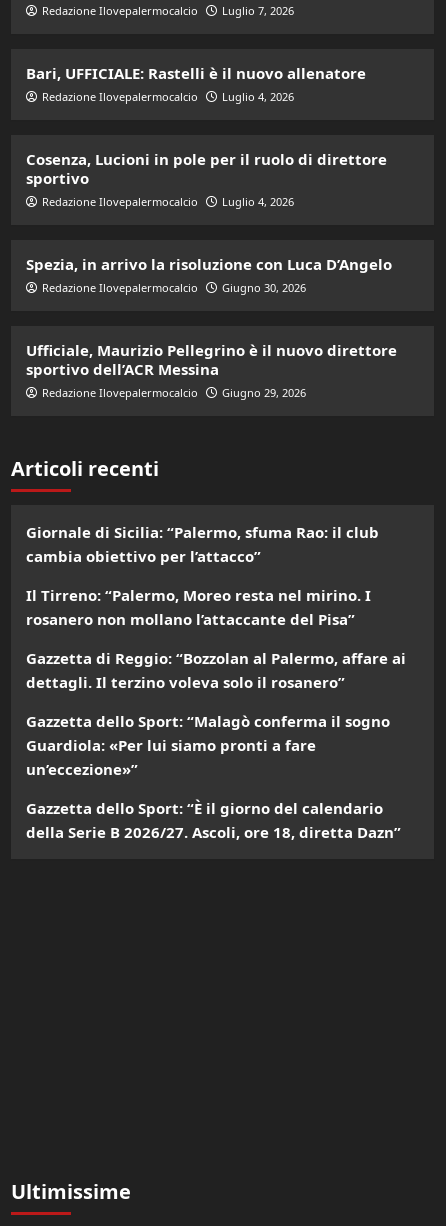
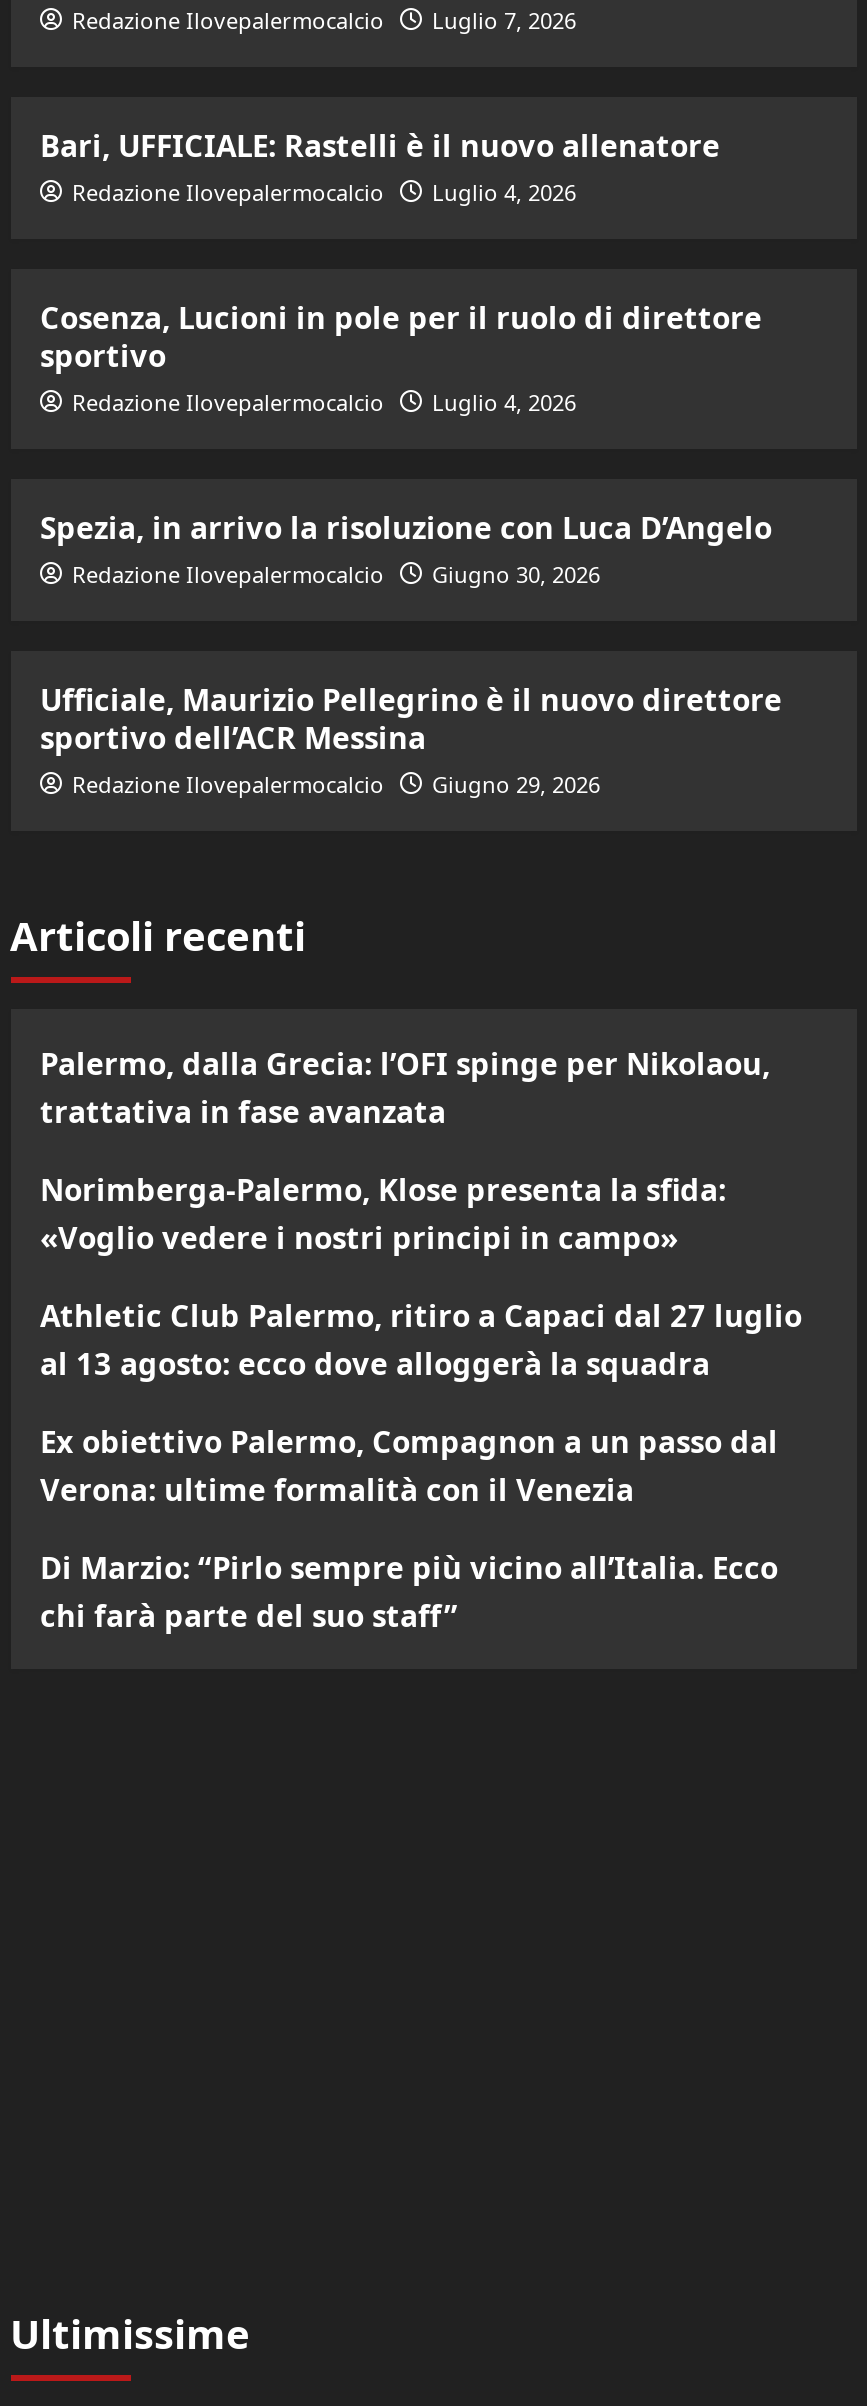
[25,522,378,566] Giornale di Sicilia: “Palermo, sfuma Rao: il club | cambia obiettivo per l’attacco” -> [40,1044,770,1132] Palermo, dalla Grecia: l’OFI spinge per Nikolaou, | trattativa in fase avanzata
[25,585,370,629] Il Tirreno: “Palermo, Moreo resta nel mirino. I | rosanero non mollano l’attaccante del Pisa” -> [40,1170,726,1258] Norimberga-Palermo, Klose presenta la sfida: | «Voglio vedere i nostri principi in campo»
[25,648,405,692] Gazzetta di Reggio: “Bozzolan al Palermo, affare ai | dettagli. Il terzino voleva solo il rosanero” -> [40,1296,802,1384] Athletic Club Palermo, ritiro a Capaci dal 27 luglio | al 13 agosto: ecco dove alloggerà la squadra
[25,711,389,779] Gazzetta dello Sport: “Malagò conferma il sogno | Guardiola: «Per lui siamo pronti a fare | un’eccezione»” -> [40,1422,778,1510] Ex obiettivo Palermo, Compagnon a un passo dal | Verona: ultime formalità con il Venezia
[25,798,400,842] Gazzetta dello Sport: “È il giorno del calendario | della Serie B 2026/27. Ascoli, ore 18, diretta Dazn” -> [40,1548,778,1636] Di Marzio: “Pirlo sempre più vicino all’Italia. Ecco | chi farà parte del suo staff”

